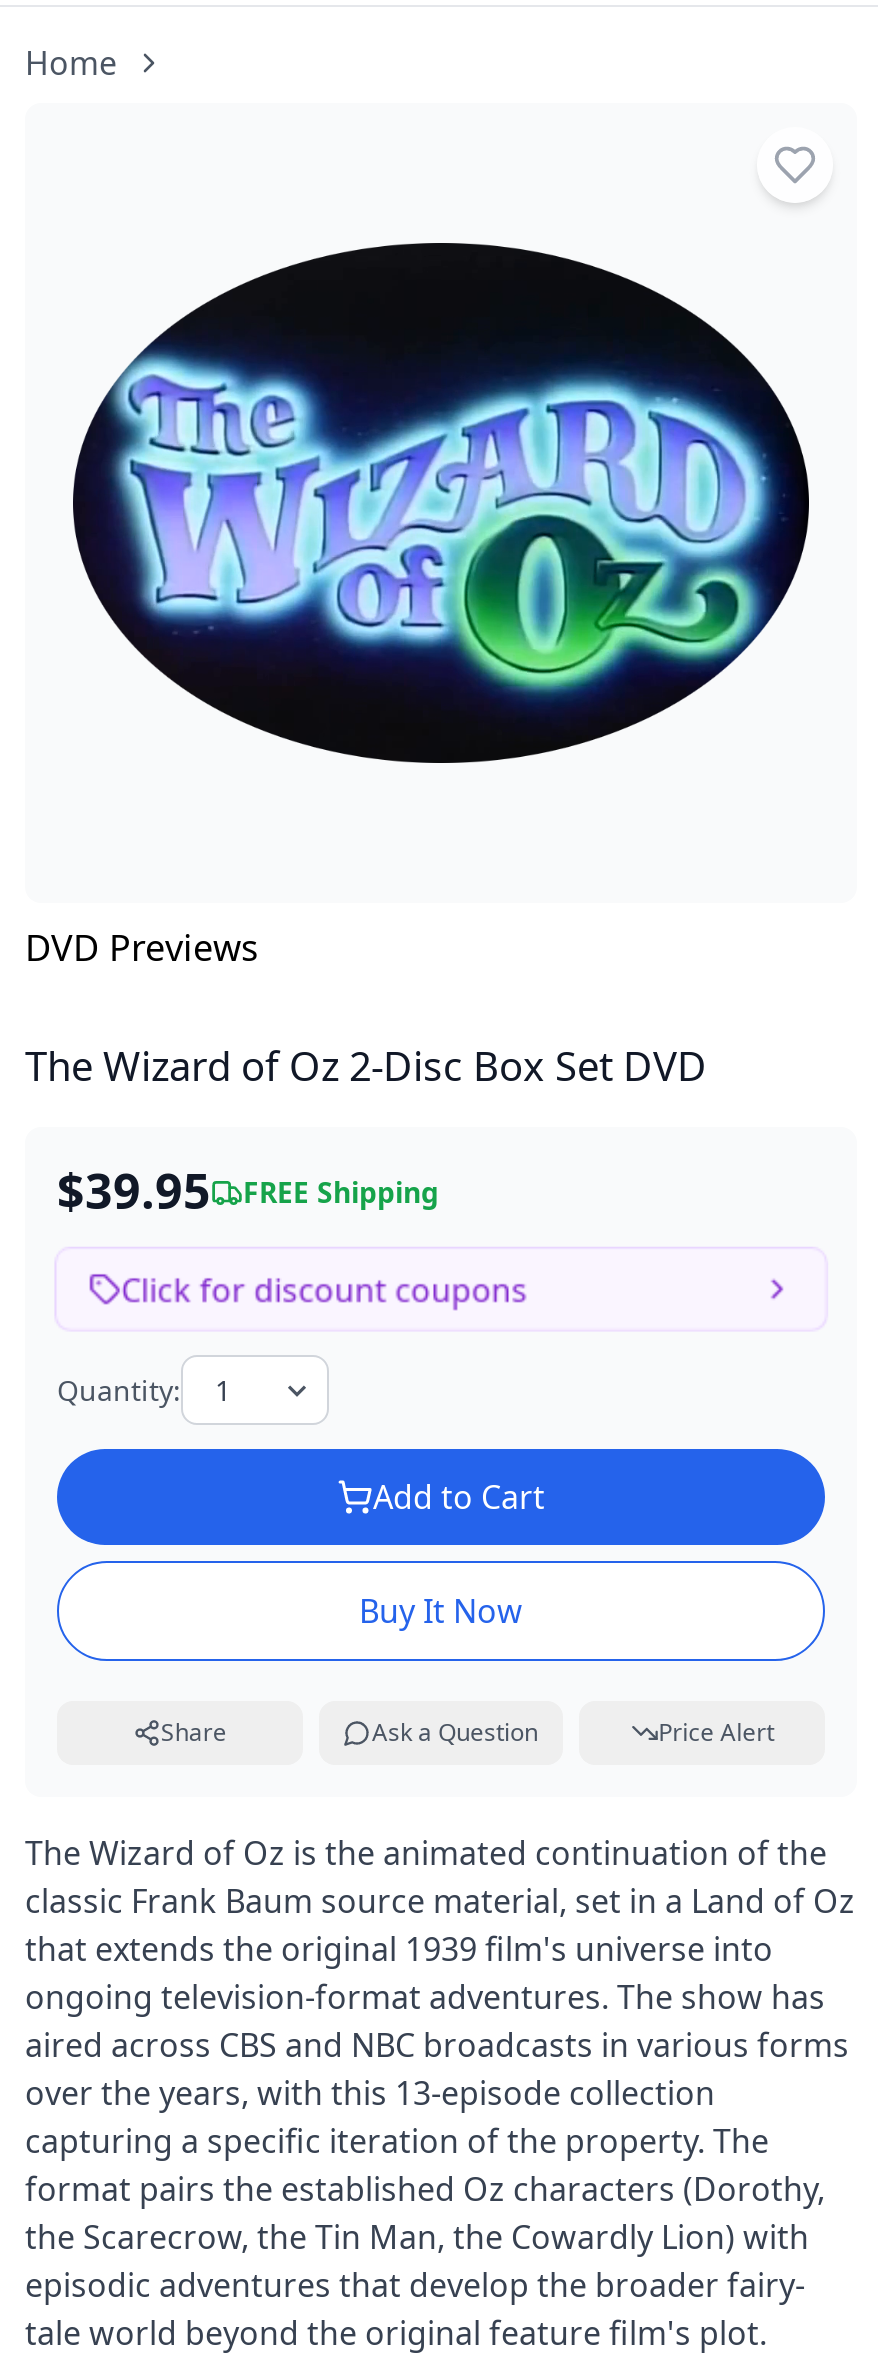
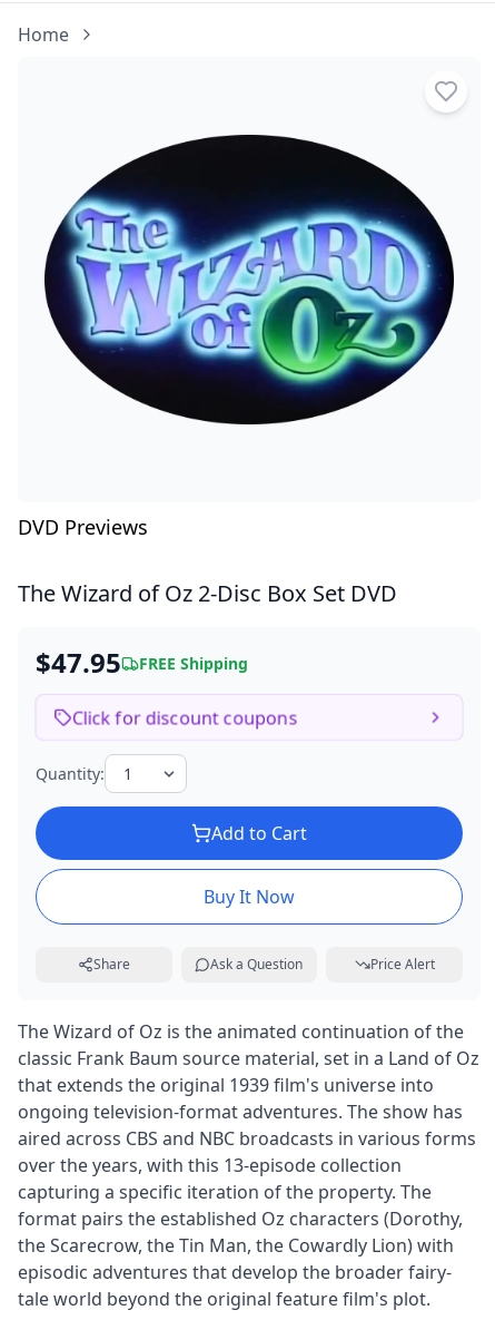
[57,1157,439,1223] $39.95 FREE Shipping -> [36,644,248,681] $47.95 FREE Shipping

